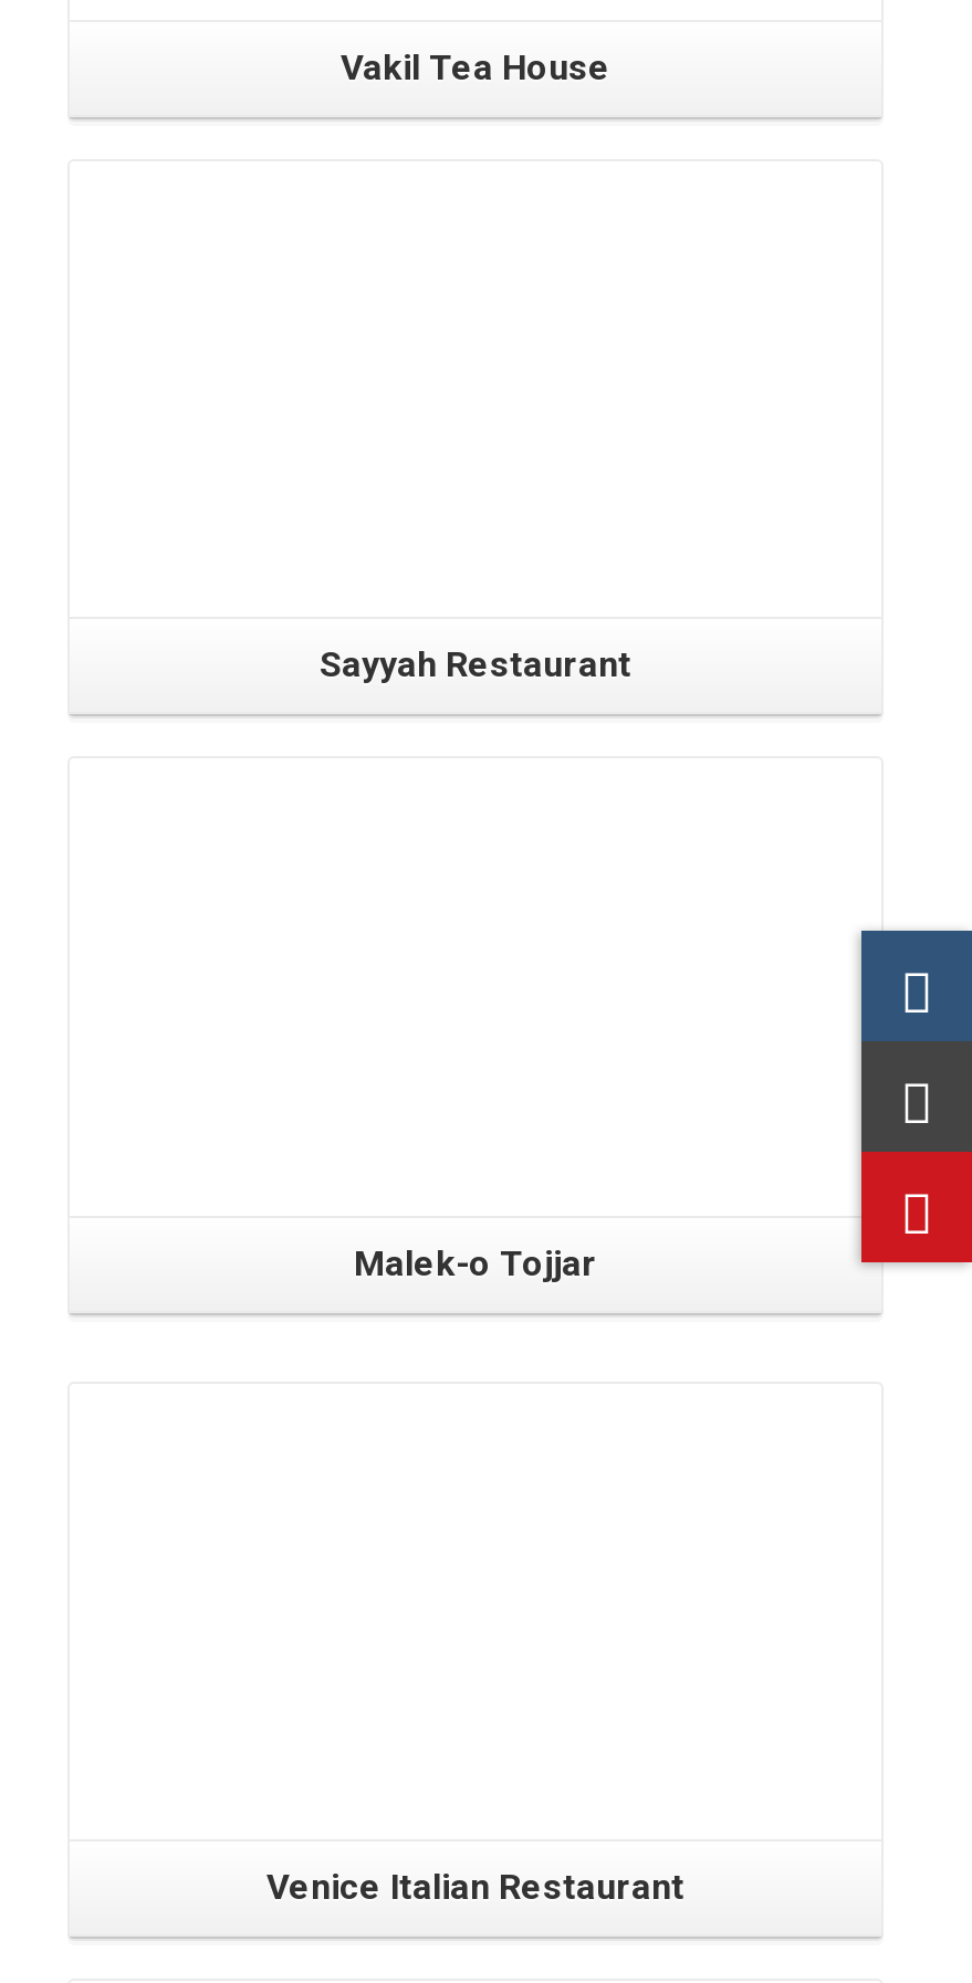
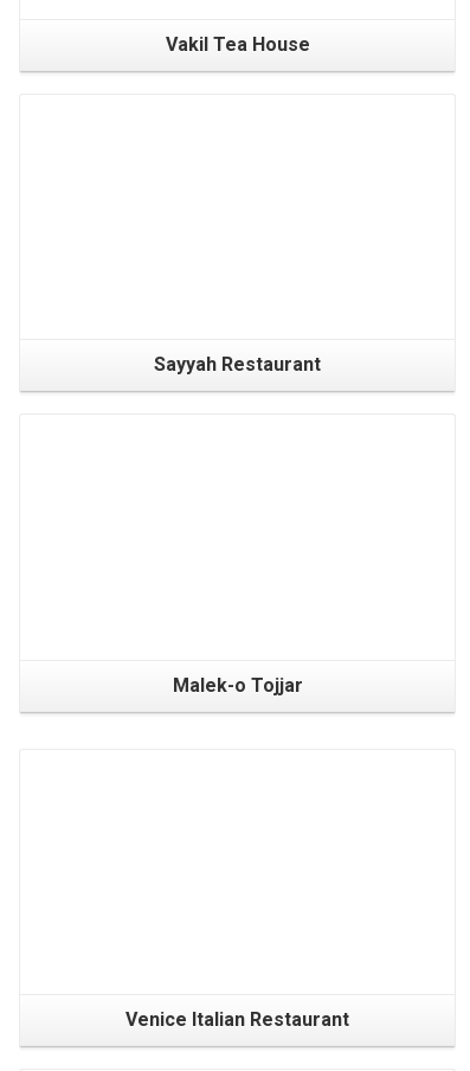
[857,928,965,1267] [image] -> none

